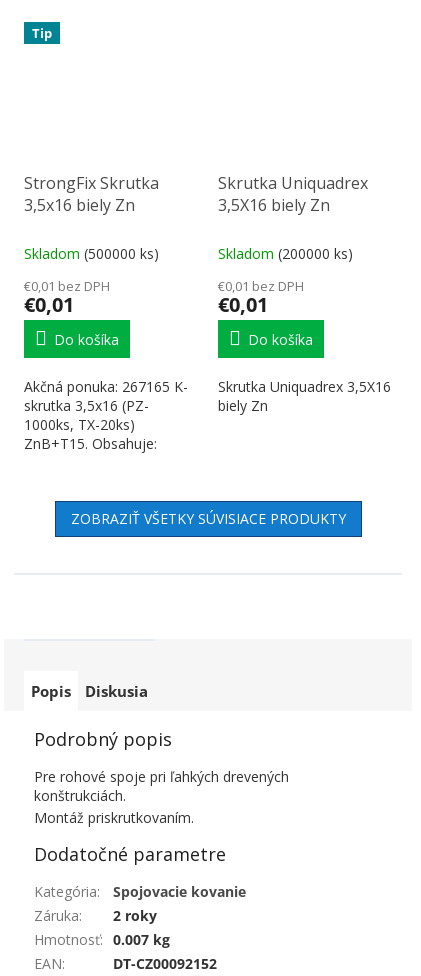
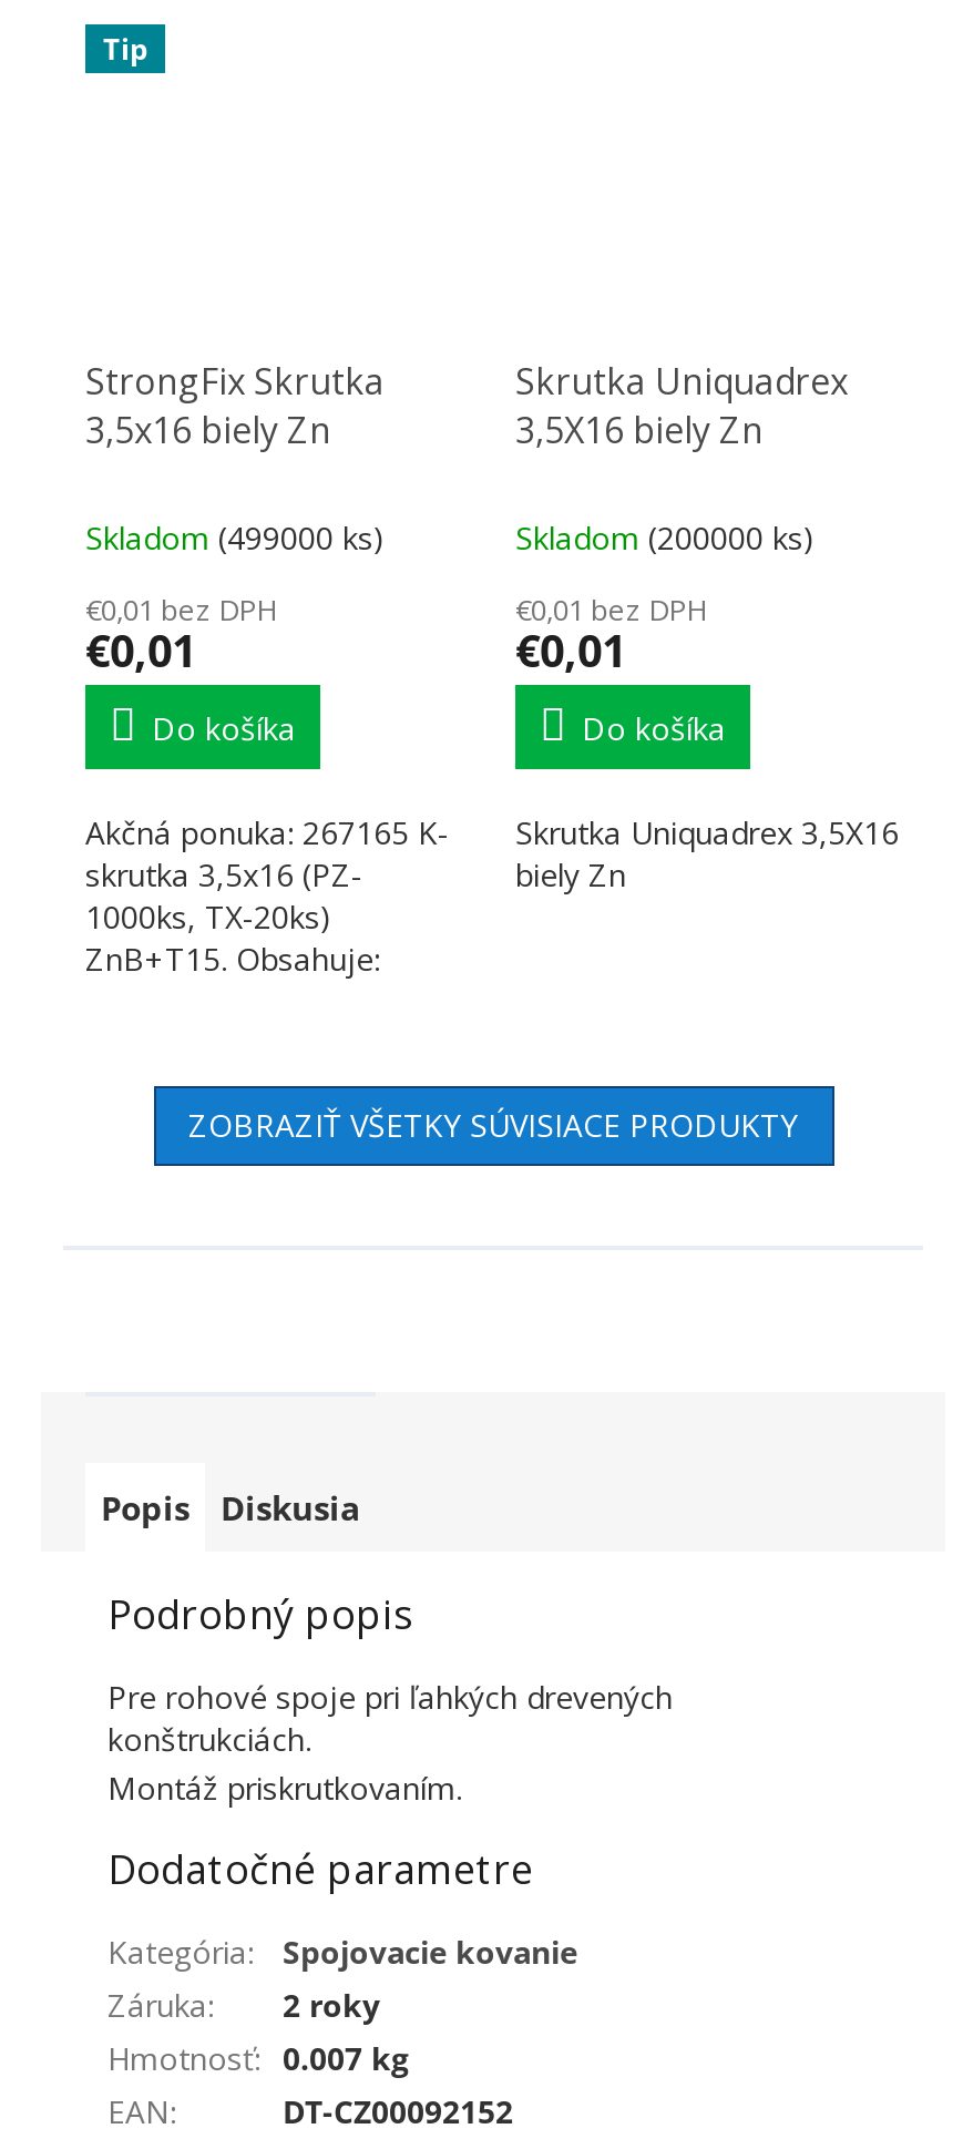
[24,244,159,263] Skladom (500000 ks) -> [85,516,385,558] Skladom (499000 ks)

